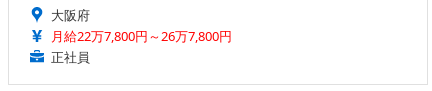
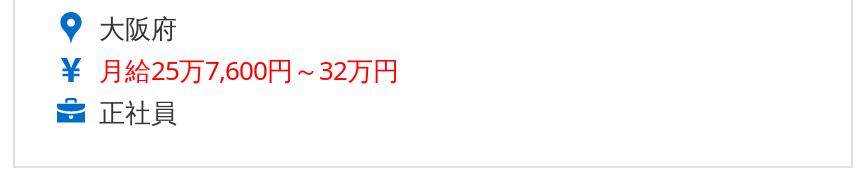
[51,27,232,45] 月給22万7,800円～26万7,800円 -> [99,53,399,89] 月給25万7,600円～32万円

